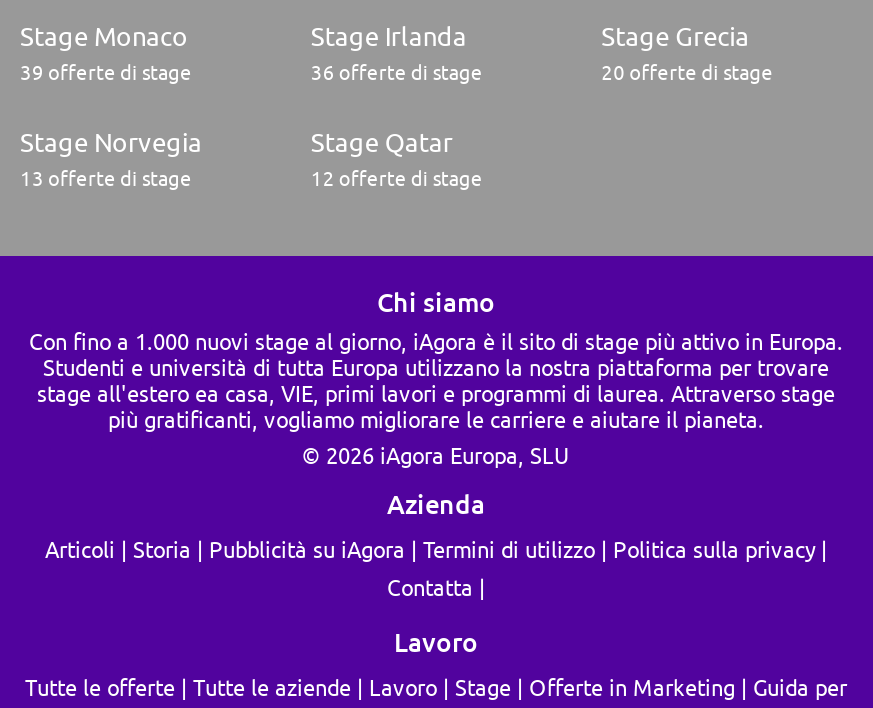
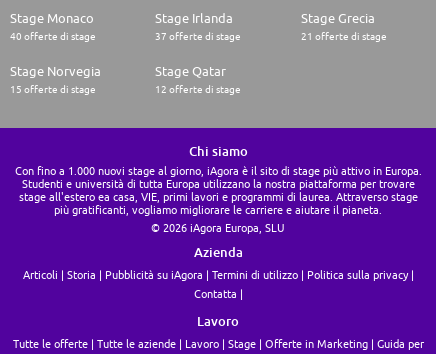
[20,60,192,84] 39 offerte di stage -> [10,30,96,42] 40 offerte di stage
[311,60,483,84] 36 offerte di stage -> [155,30,241,42] 37 offerte di stage
[601,60,773,84] 20 offerte di stage -> [301,30,387,42] 21 offerte di stage
[20,166,192,190] 13 offerte di stage -> [10,83,96,95] 15 offerte di stage

